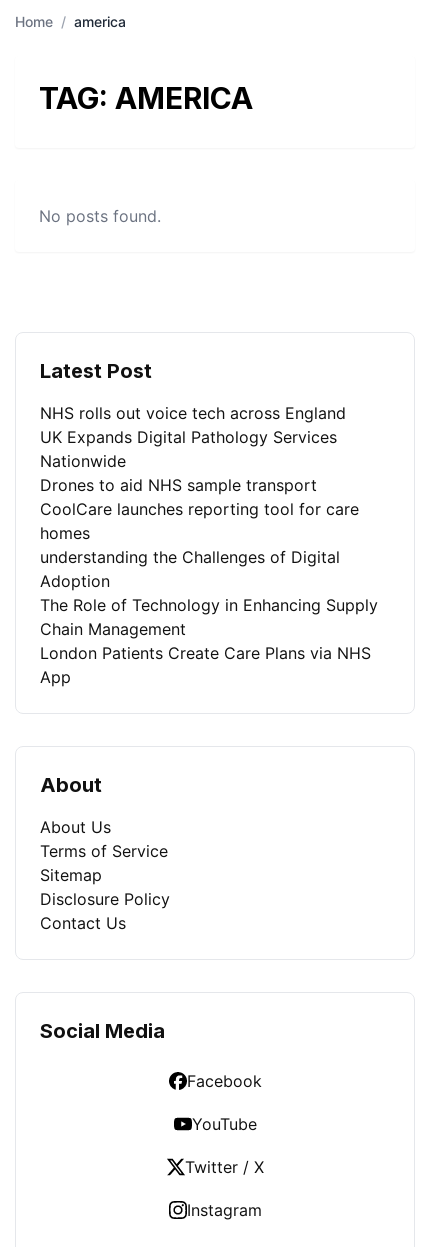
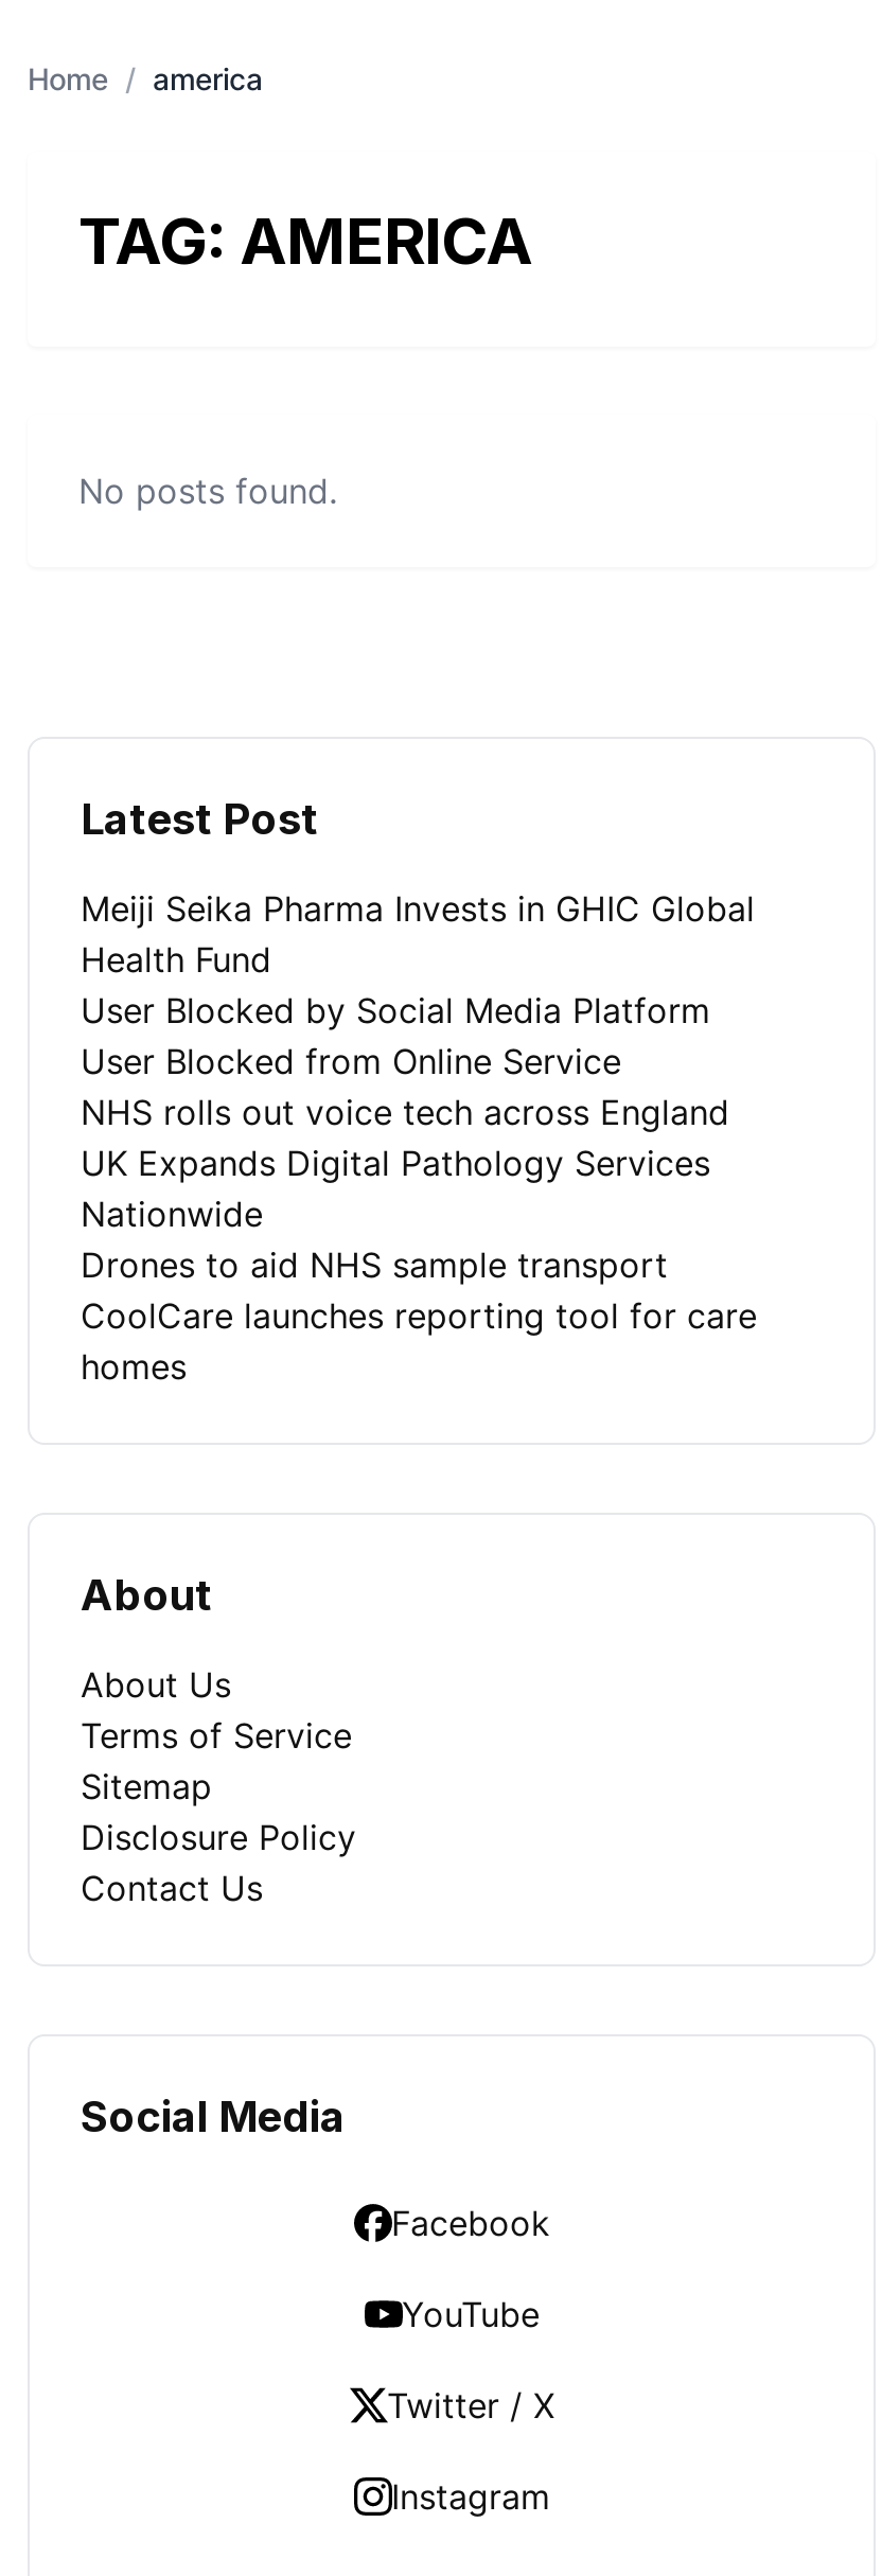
none -> [81,887,755,1082] Meiji Seika Pharma Invests in GHIC Global | Health Fund | User Blocked by Social Media Platform | User Blocked from Online Service
moved [40,403,359,543] -> [81,1091,757,1388]: NHS rolls out voice tech across England | UK Expands Digital Pathology Services | Nationwide | Drones to aid NHS sample transport | CoolCare launches reporting tool for care | homes
[40,547,378,687] understanding the Challenges of Digital | Adoption | The Role of Technology in Enhancing Supply | Chain Management | London Patients Create Care Plans via NHS | App -> none

